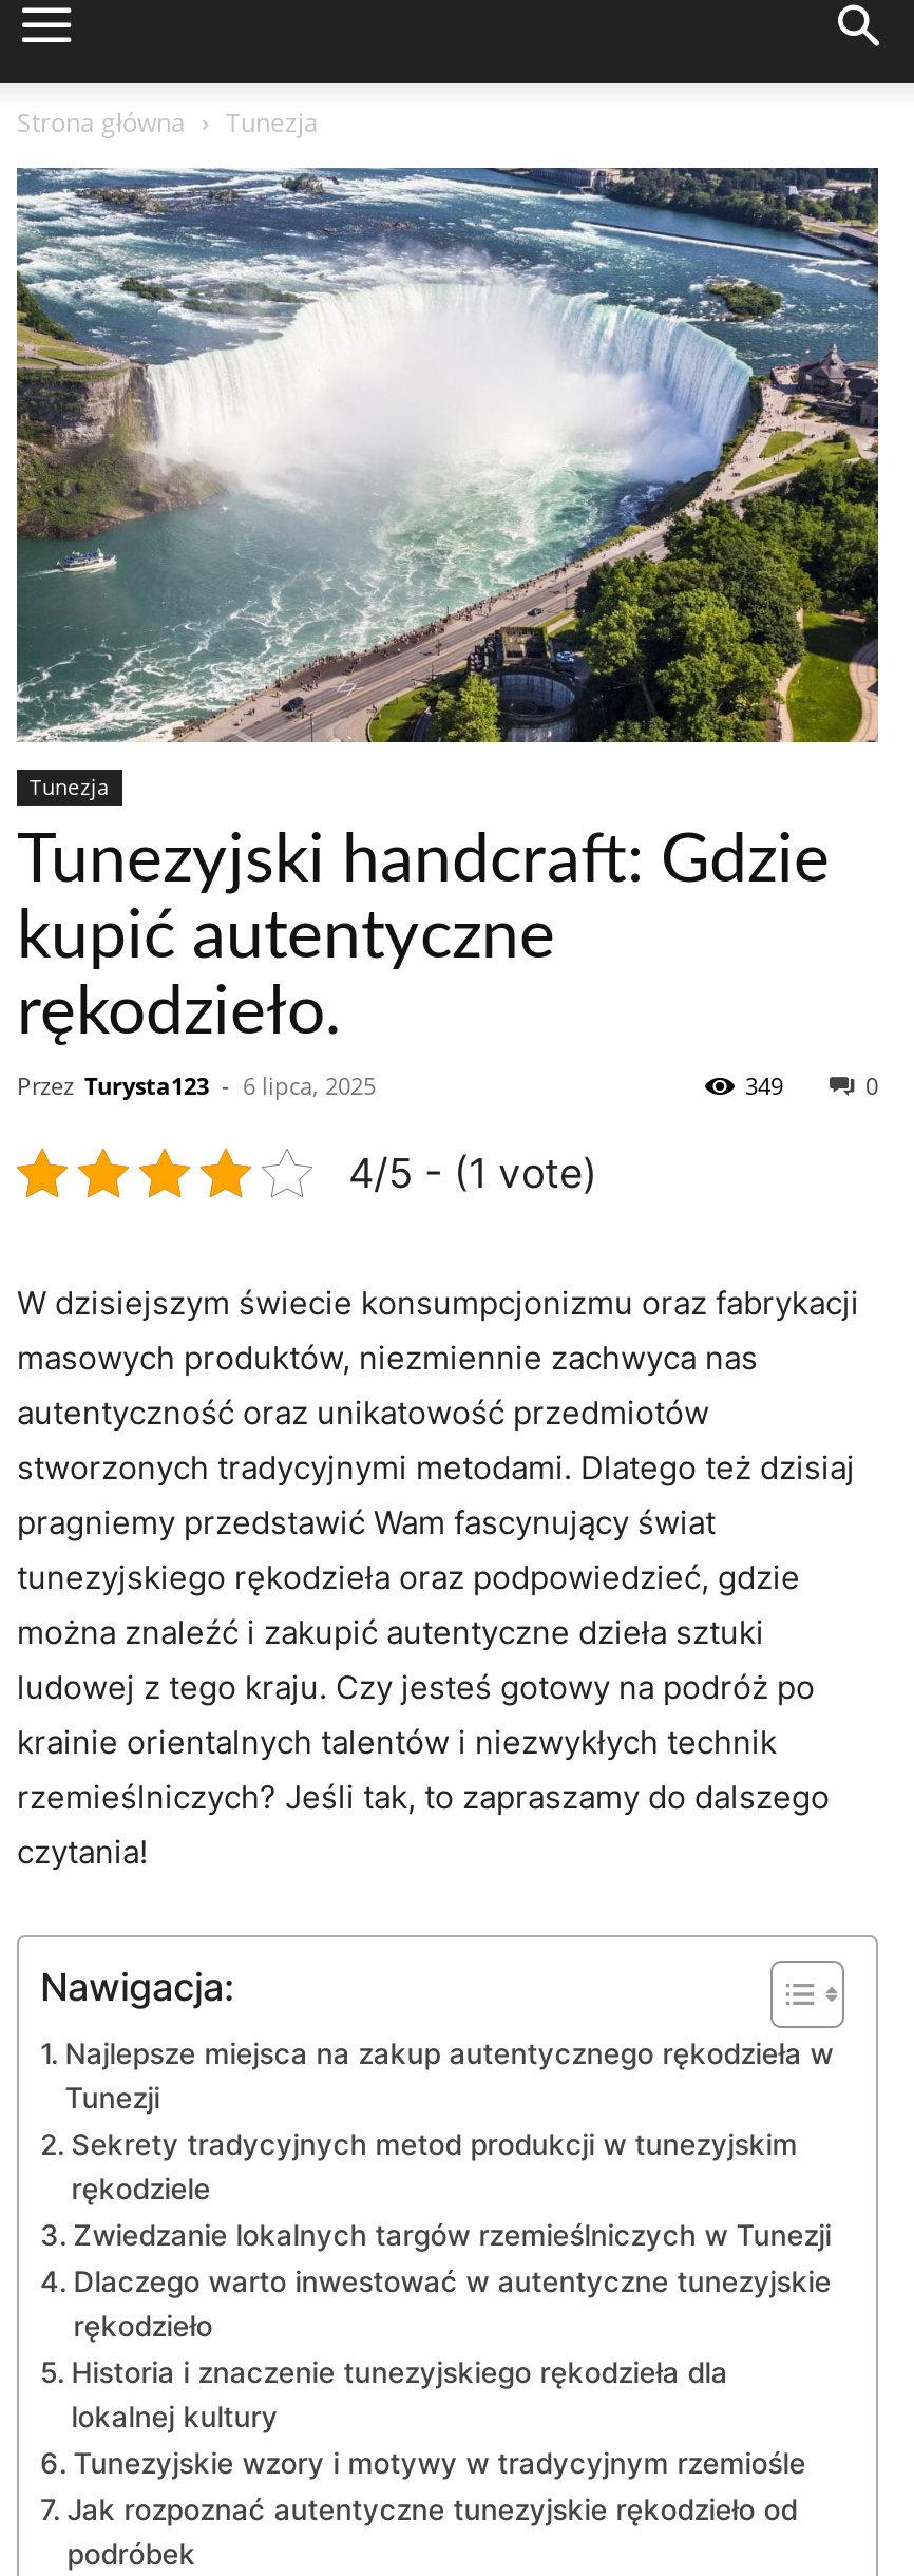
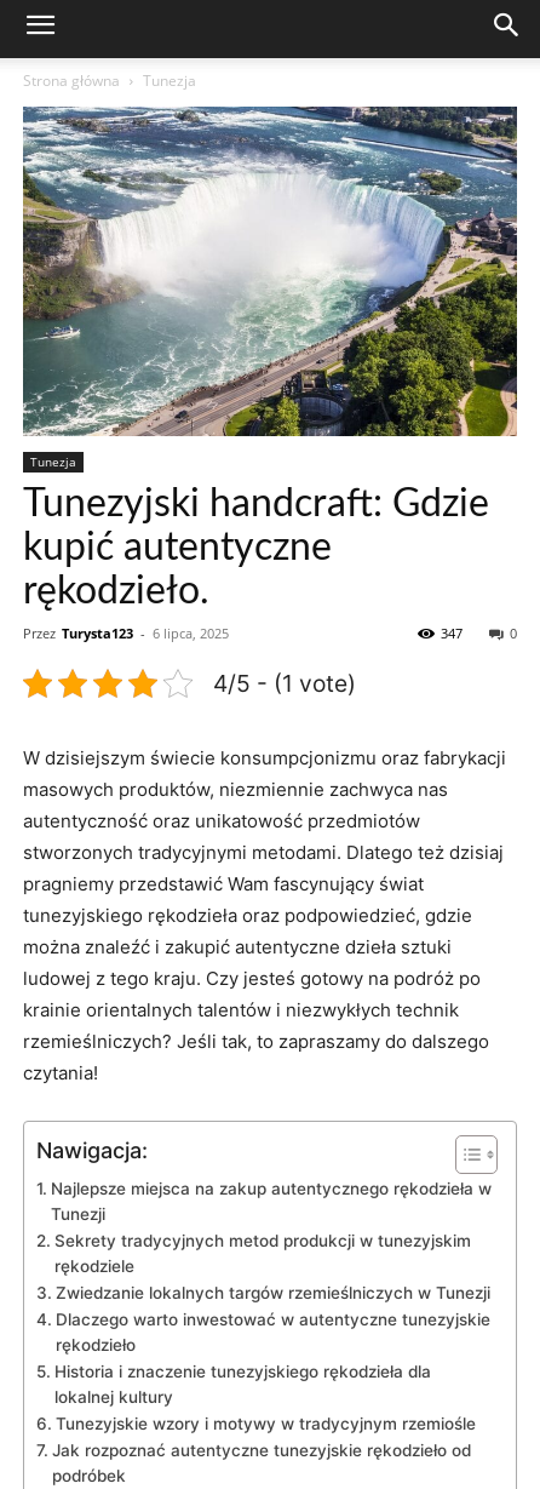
[745,1069,783,1101] 349 -> [441,624,463,642] 347

